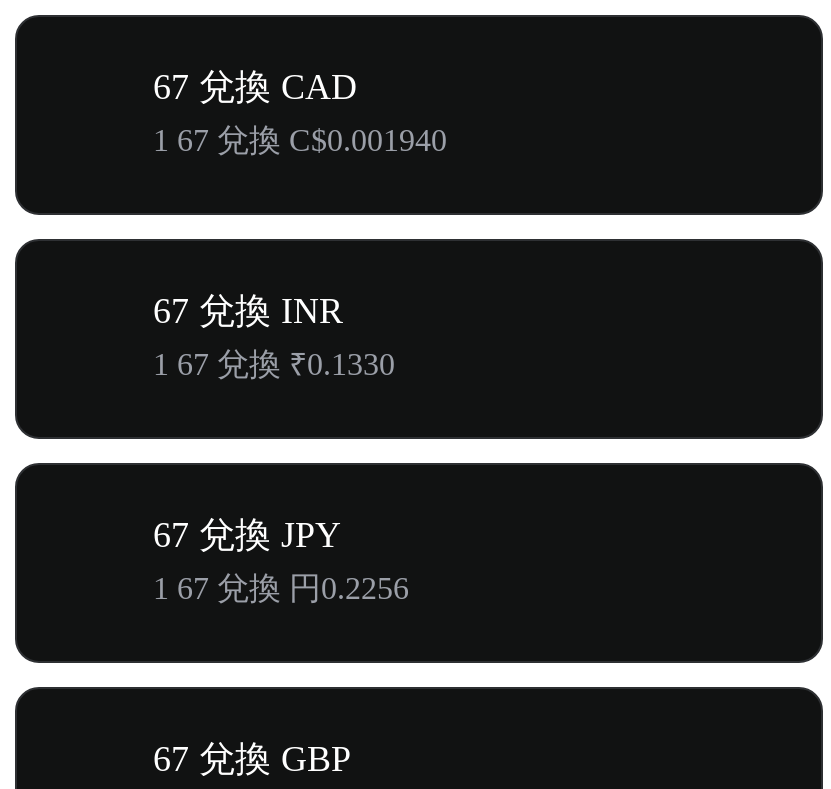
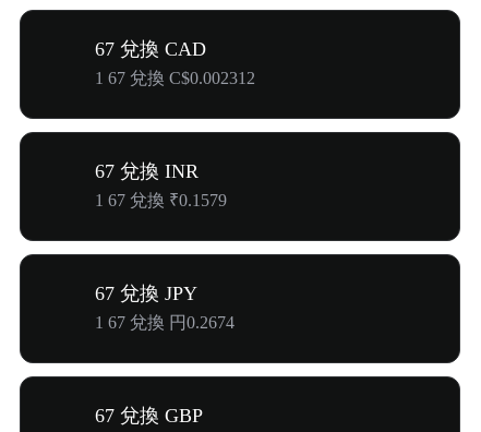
[153,123,447,157] 1 67 兌換 C$0.001940 -> [95,69,255,87] 1 67 兌換 C$0.002312
[153,347,395,381] 1 67 兌換 ₹0.1330 -> [95,191,227,209] 1 67 兌換 ₹0.1579
[153,571,409,605] 1 67 兌換 円0.2256 -> [95,313,235,332] 1 67 兌換 円0.2674

